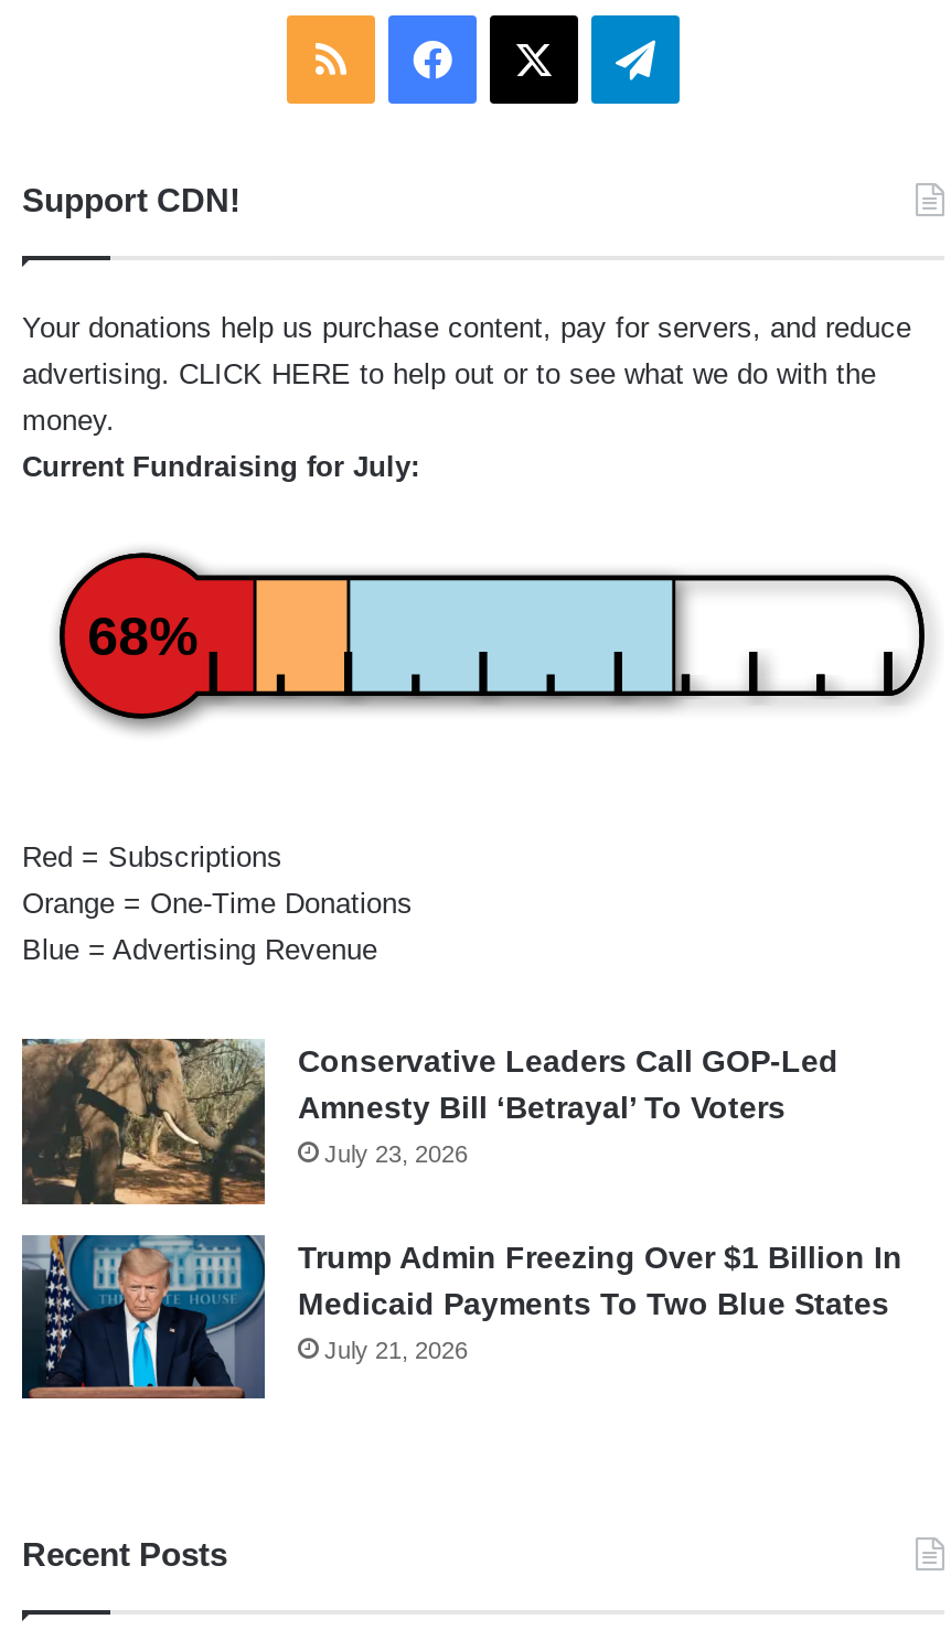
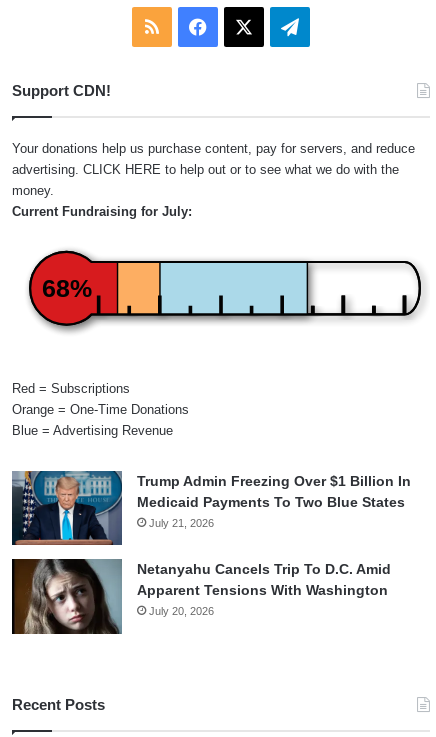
[22,1037,838,1207] [image] | Conservative Leaders Call GOP-Led | Amnesty Bill ‘Betrayal’ To Voters | July 23, 2026 -> none
moved [20,1231,902,1401] -> [11,469,411,546]: [image] | Trump Admin Freezing Over $1 Billion In | Medicaid Payments To Two Blue States | July 21, 2026
none -> [12,558,391,635] [image] | Netanyahu Cancels Trip To D.C. Amid | Apparent Tensions With Washington | July 20, 2026

